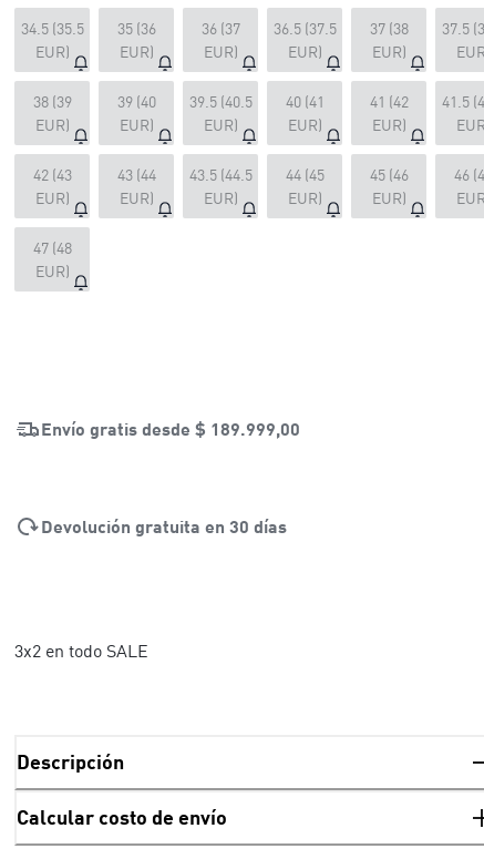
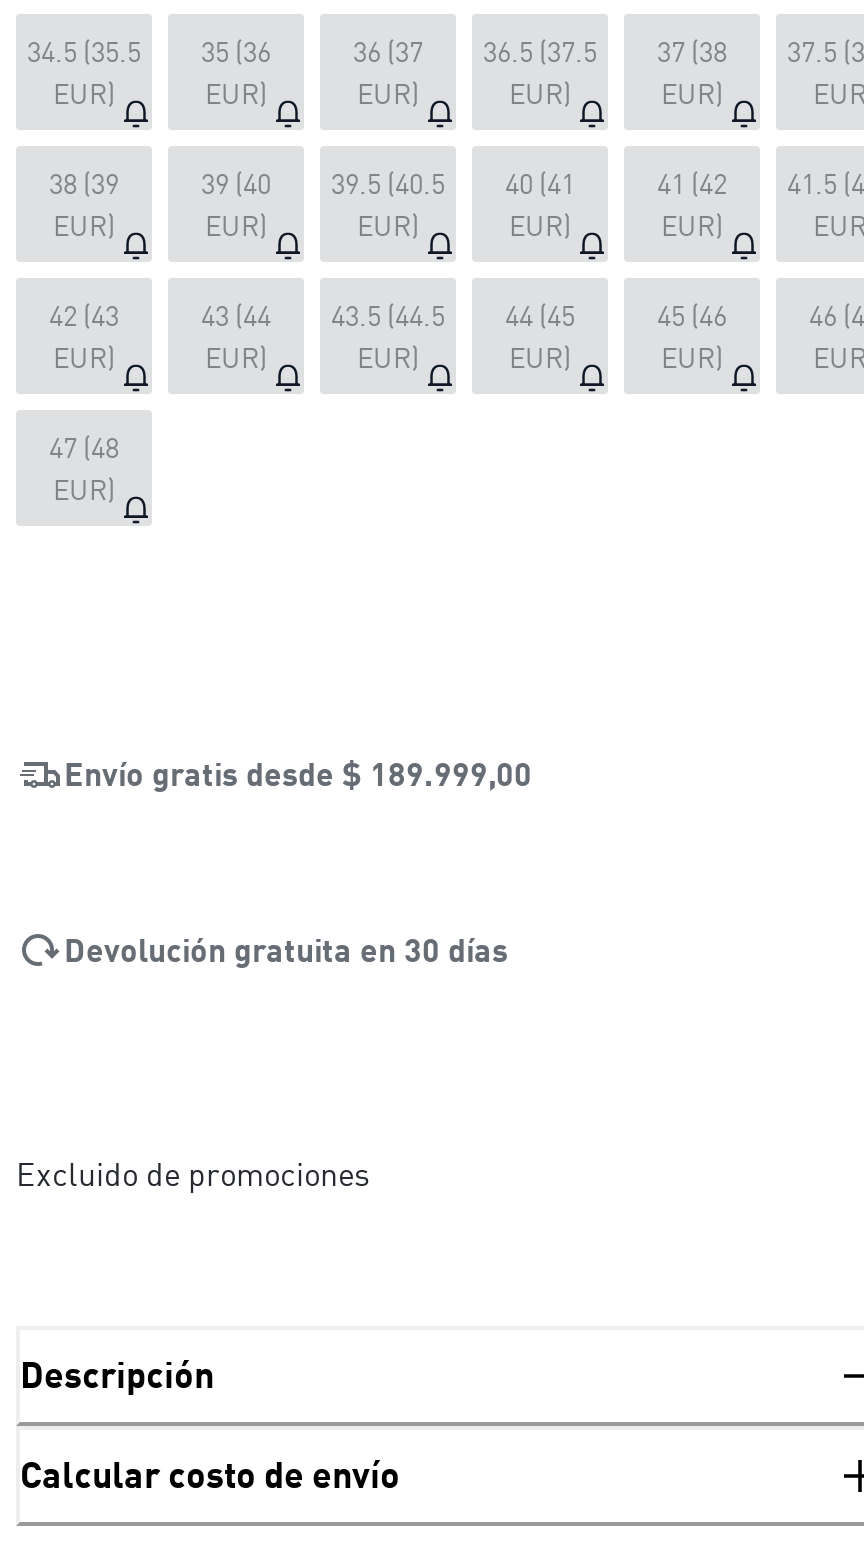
[14,639,148,661] 3x2 en todo SALE -> [16,1153,370,1193] Excluido de promociones

